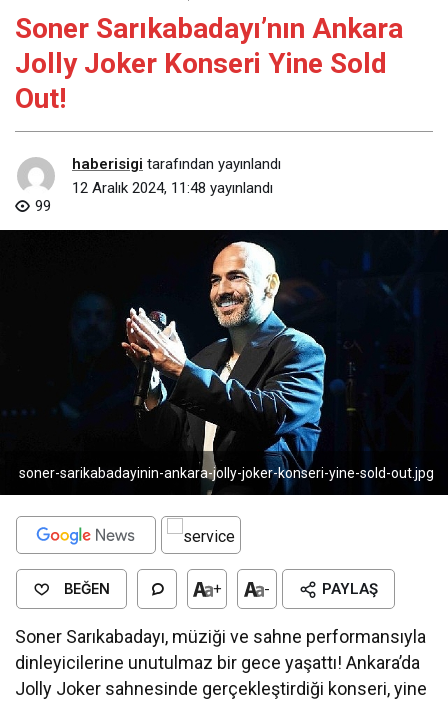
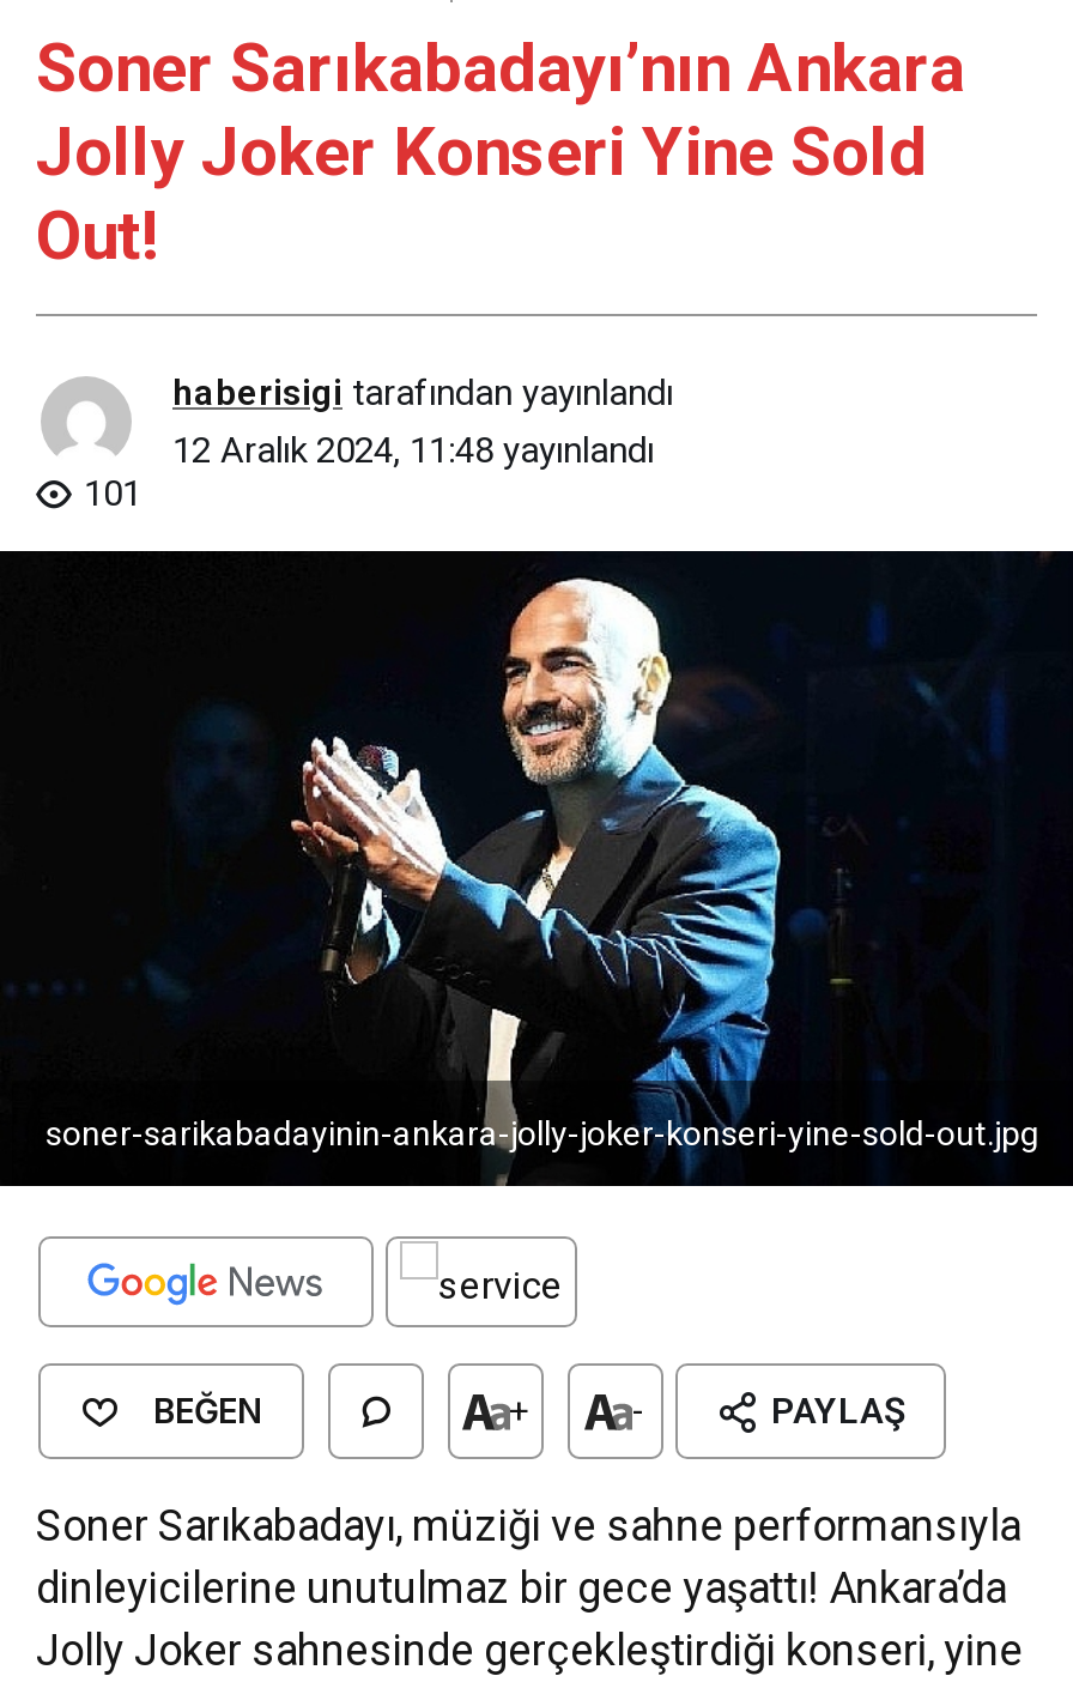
[35,196,51,214] 99 -> [84,471,141,514] 101

